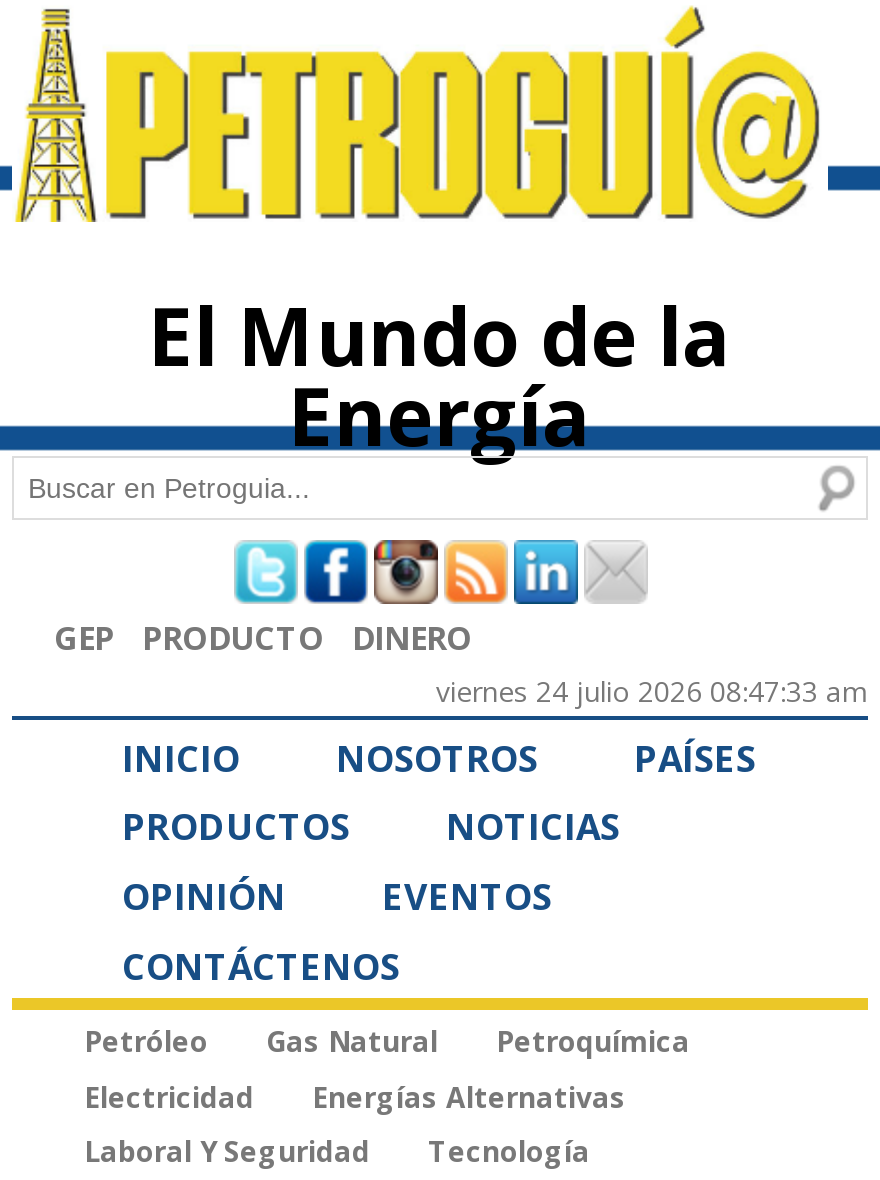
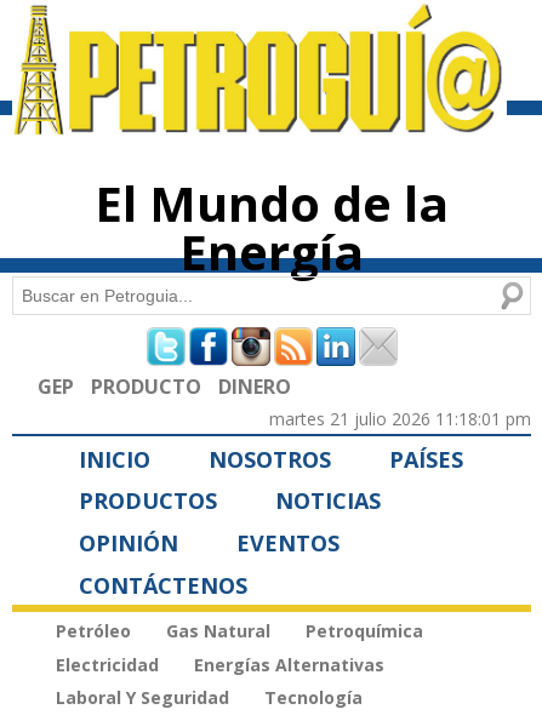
[436,672,868,710] viernes 24 julio 2026 08:47:33 am -> [269,407,531,430] martes 21 julio 2026 11:18:01 pm

